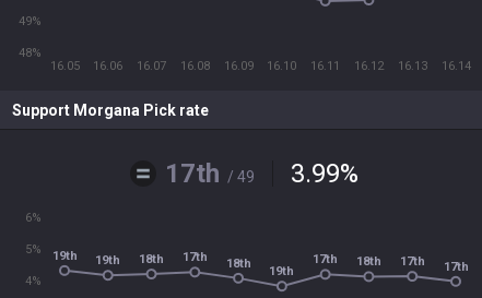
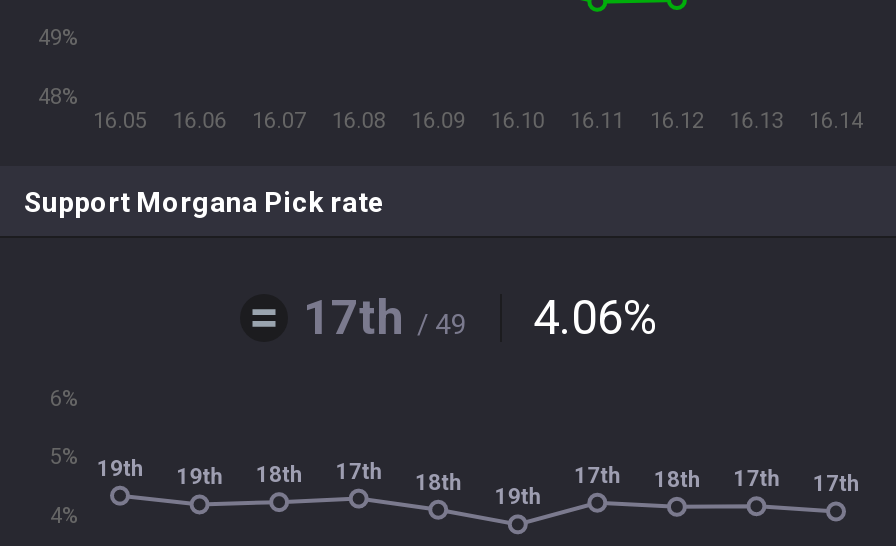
[164,158,358,189] 17th / 49 3.99% -> [303,290,657,346] 17th / 49 4.06%

